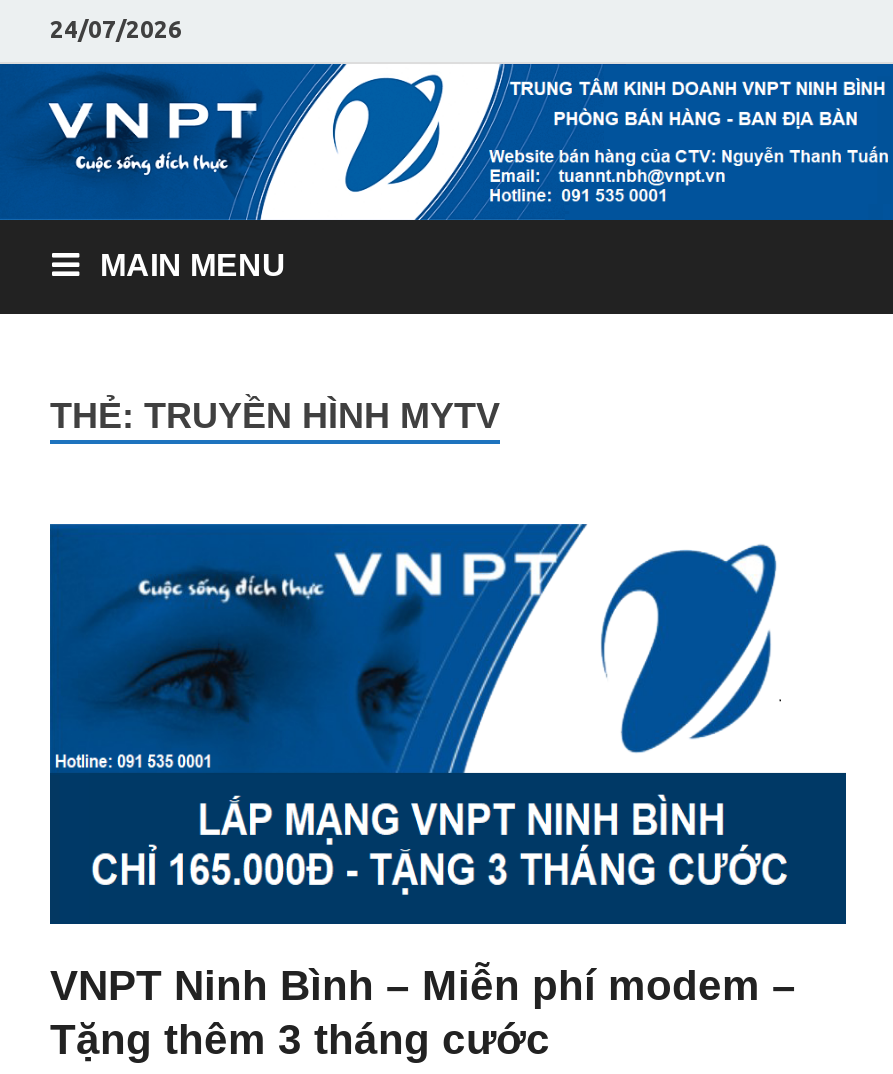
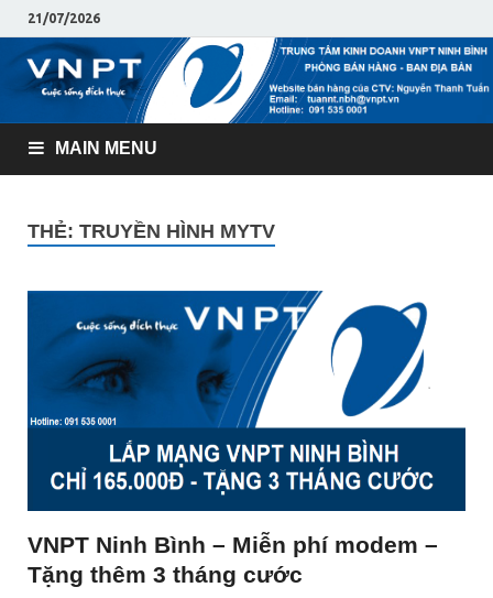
[50,15,182,41] 24/07/2026 -> [28,10,100,25] 21/07/2026

